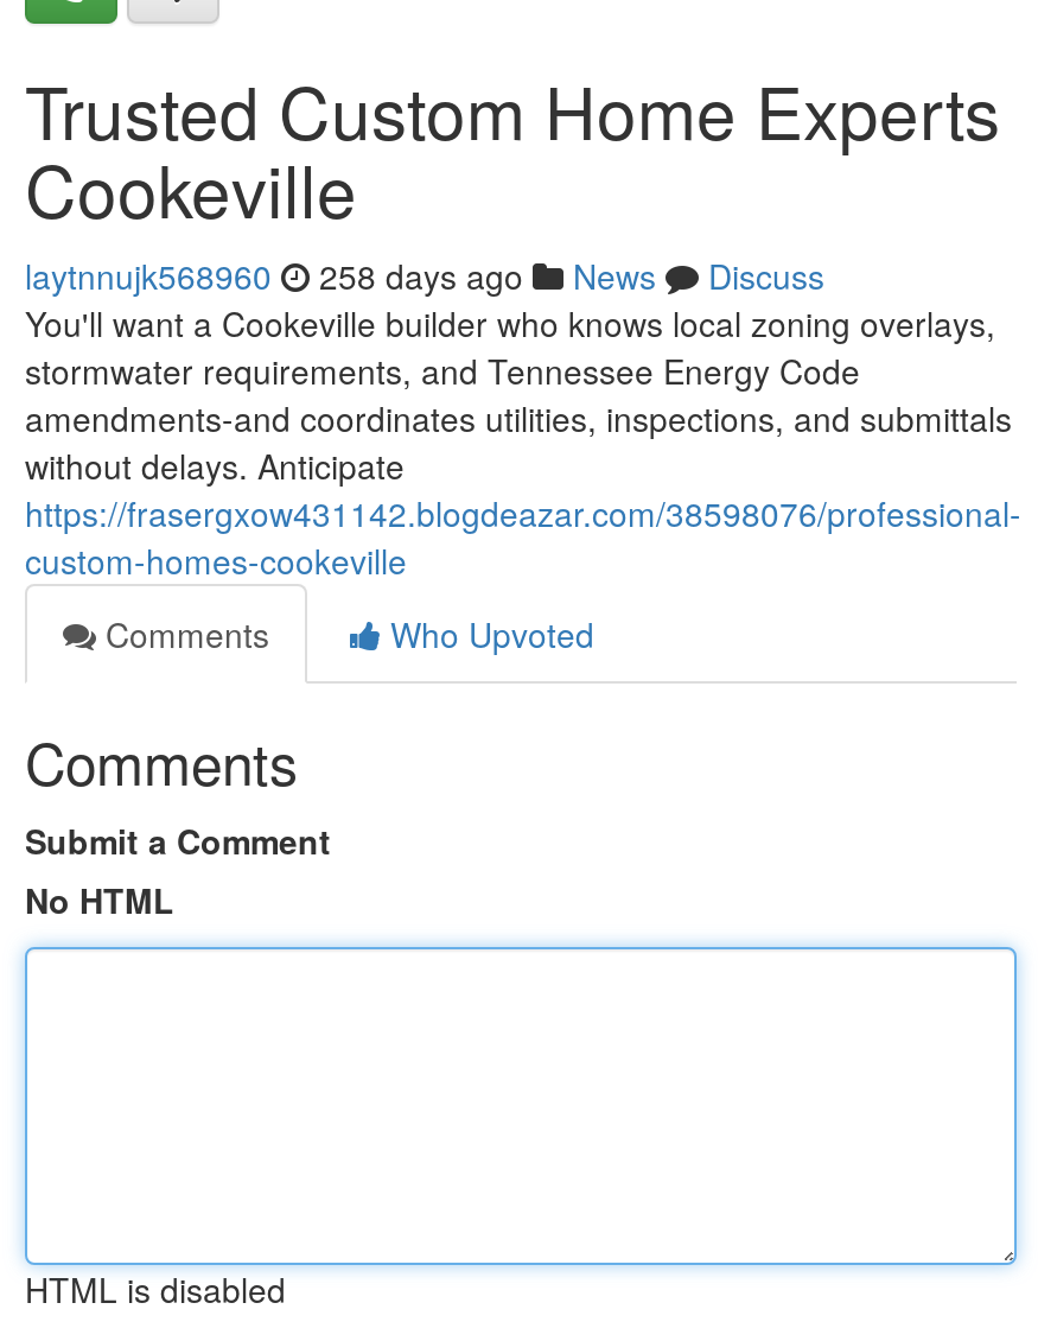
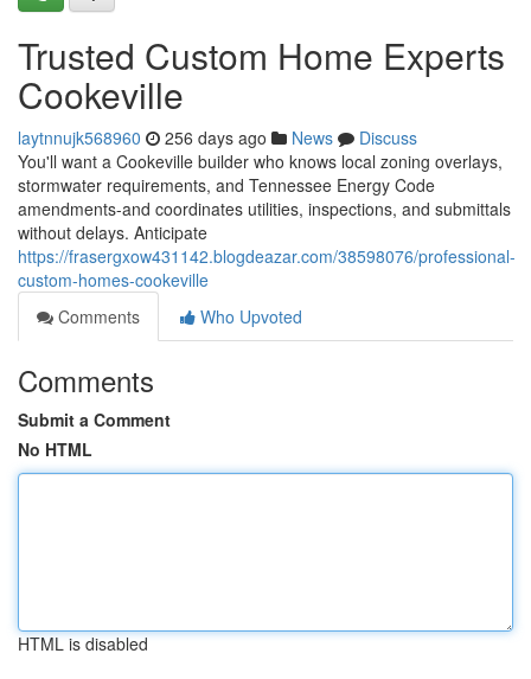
[25,252,824,299] laytnnujk568960 258 days ago News Discuss -> [18,126,417,149] laytnnujk568960 256 days ago News Discuss

